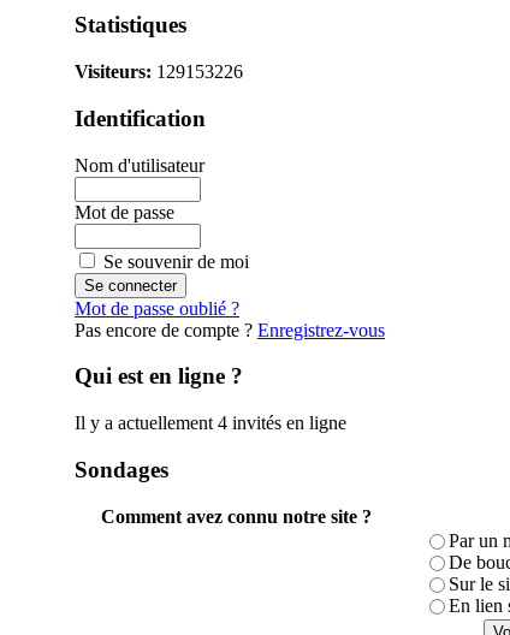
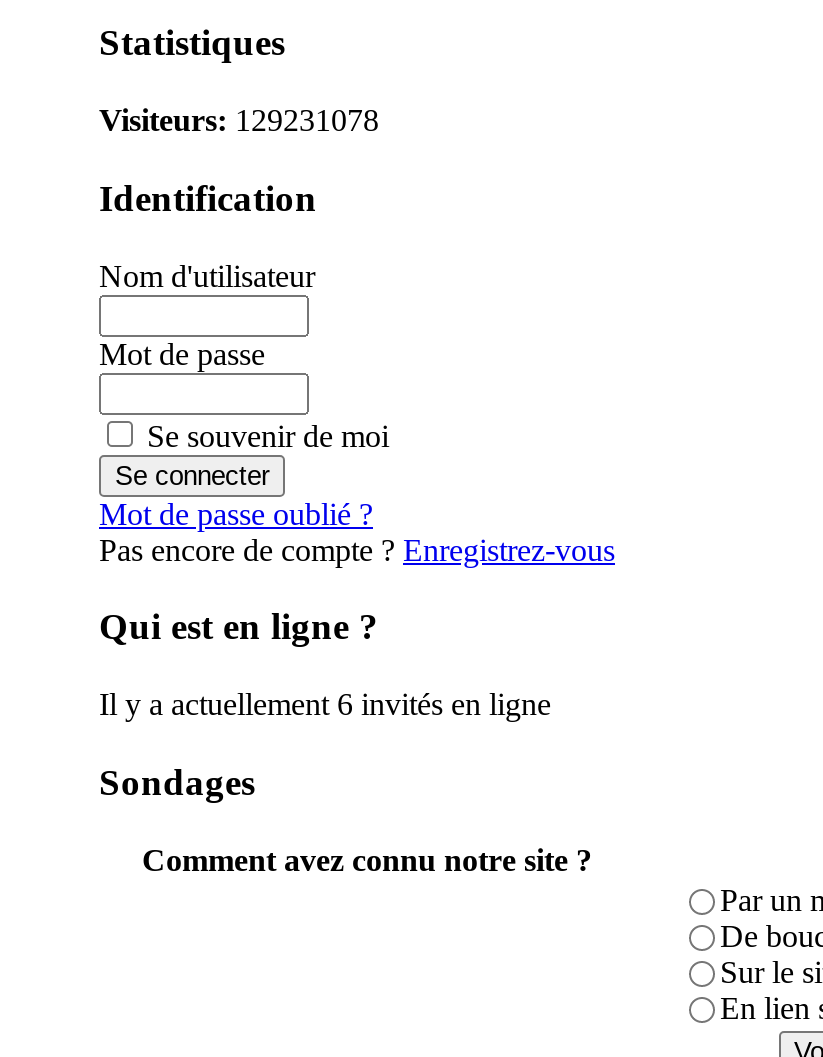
[75,62,243,82] Visiteurs: 129153226 -> [99,103,379,137] Visiteurs: 129231078
[75,413,346,433] Il y a actuellement 4 invités en ligne -> [99,687,551,721] Il y a actuellement 6 invités en ligne

